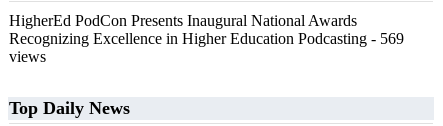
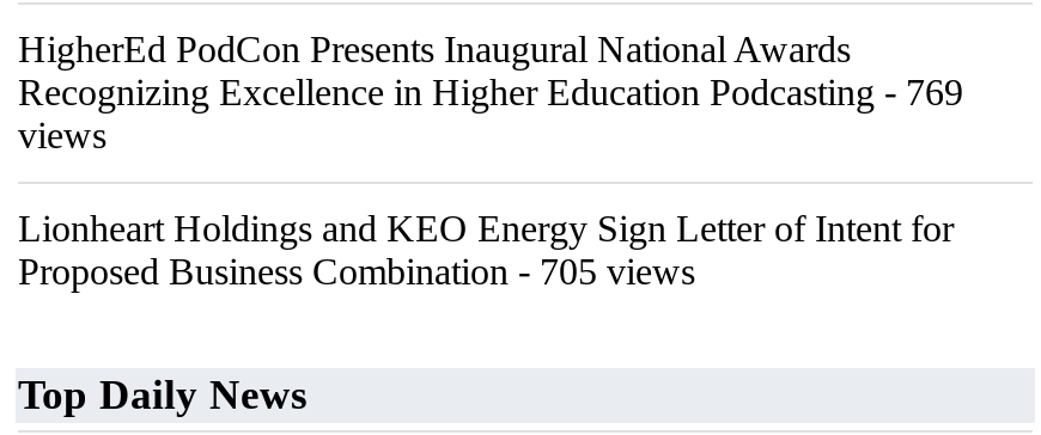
[9,30,404,47] Recognizing Excellence in Higher Education Podcasting - 569 -> [18,72,963,112] Recognizing Excellence in Higher Education Podcasting - 769
none -> [18,208,954,292] Lionheart Holdings and KEO Energy Sign Letter of Intent for | Proposed Business Combination - 705 views

